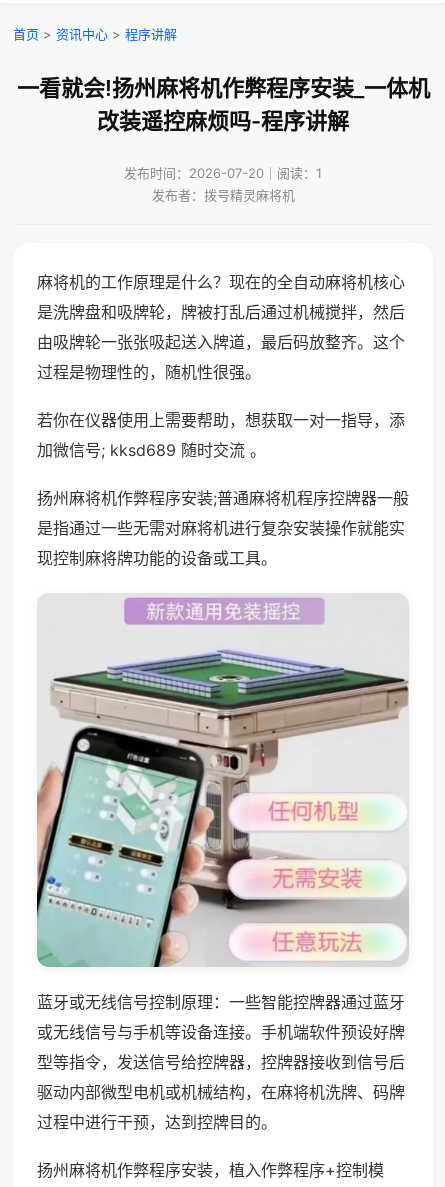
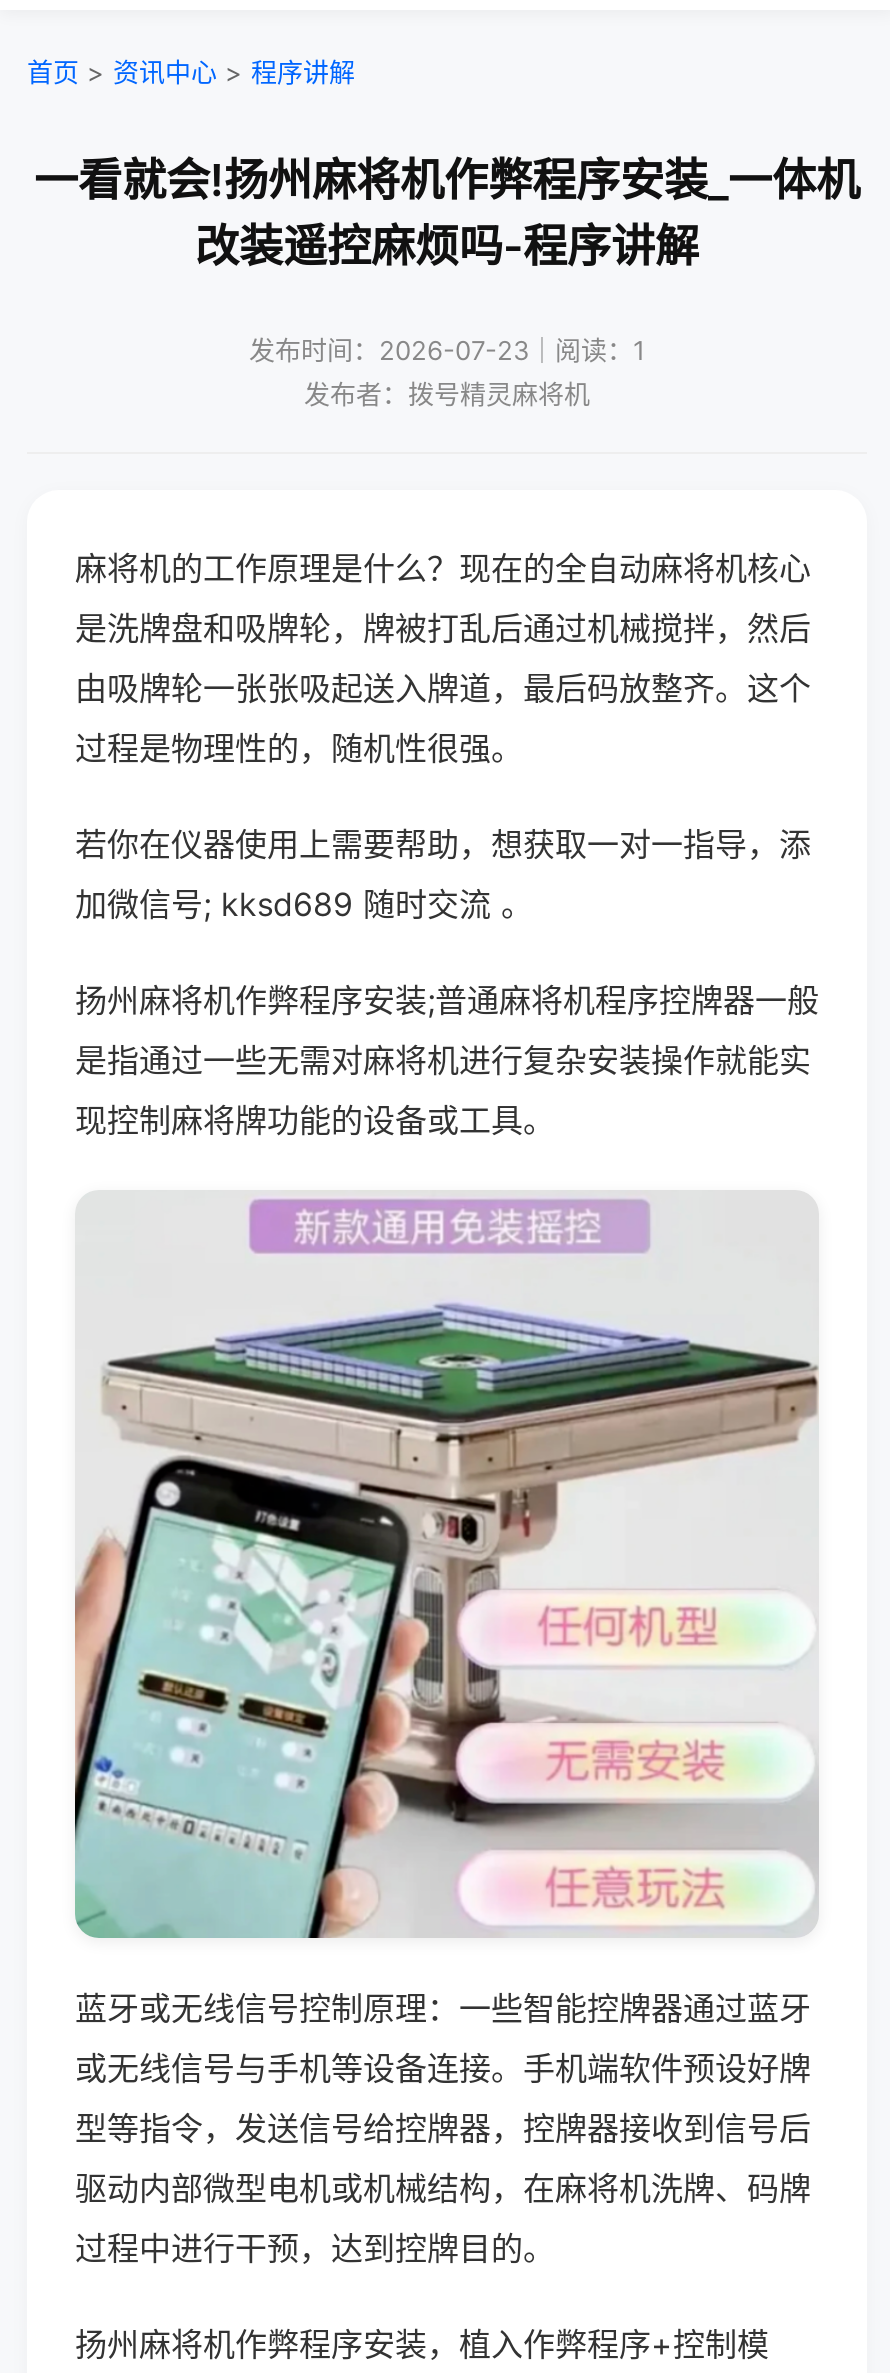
[124,165,322,181] 发布时间：2026-07-20｜阅读：1 -> [249,334,645,366] 发布时间：2026-07-23｜阅读：1

